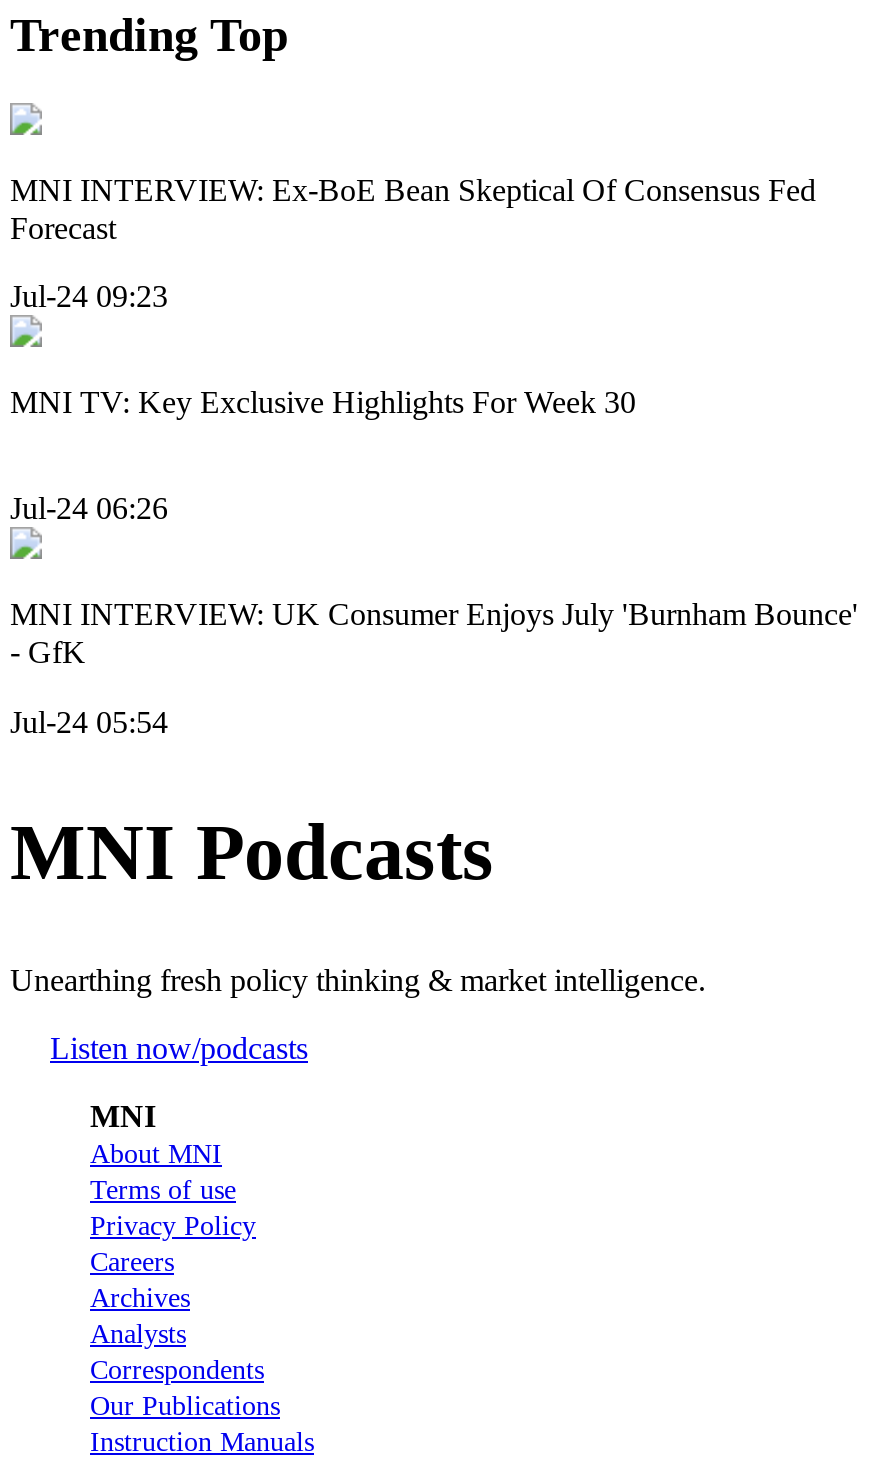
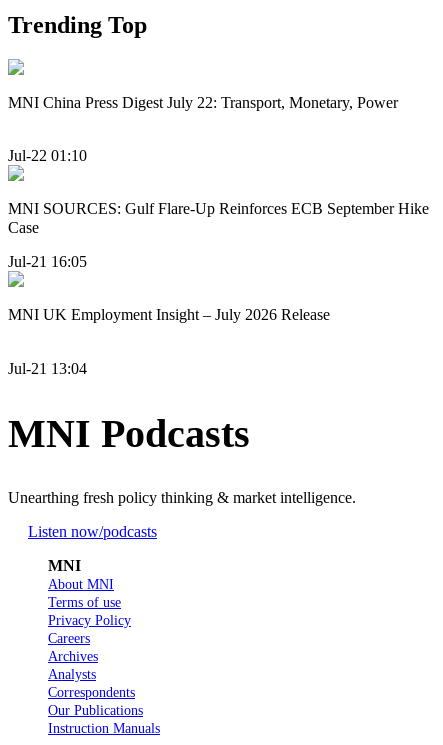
[10,172,816,244] MNI INTERVIEW: Ex-BoE Bean Skeptical Of Consensus Fed | Forecast -> [8,94,398,111] MNI China Press Digest July 22: Transport, Monetary, Power
[10,279,168,313] Jul-24 09:23 -> [8,147,87,164] Jul-22 01:10
[10,385,636,419] MNI TV: Key Exclusive Highlights For Week 30 -> [8,200,429,236] MNI SOURCES: Gulf Flare-Up Reinforces ECB September Hike | Case
[10,492,168,526] Jul-24 06:26 -> [8,253,87,270] Jul-21 16:05
[10,598,858,670] MNI INTERVIEW: UK Consumer Enjoys July 'Burnham Bounce' | - GfK -> [8,306,330,323] MNI UK Employment Insight – July 2026 Release
[10,705,168,739] Jul-24 05:54 -> [8,360,87,377] Jul-21 13:04

